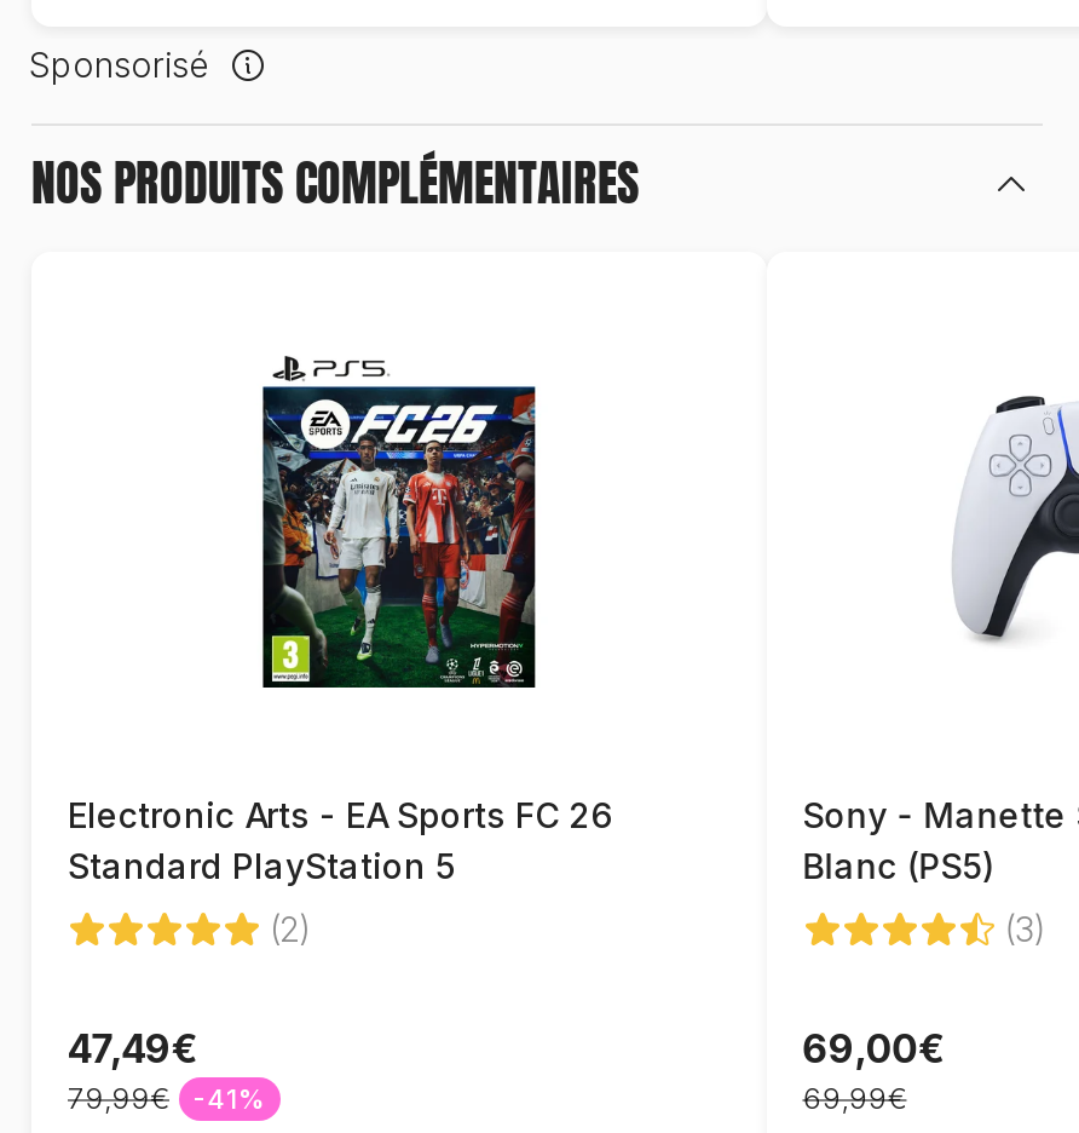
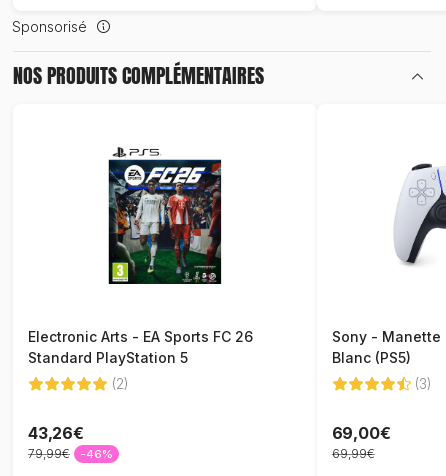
[68,1025,197,1073] 47,49€ -> [28,423,84,443] 43,26€
[68,1080,265,1117] 79,99€ -41% -> [28,446,112,461] 79,99€ -46%

